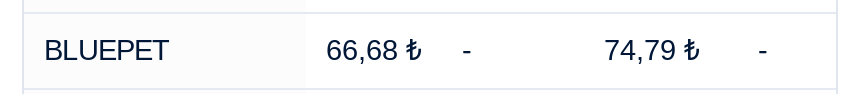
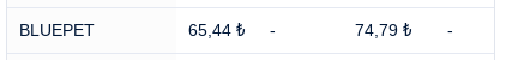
[326,34,422,66] 66,68 ₺ -> [188,20,246,40] 65,44 ₺

